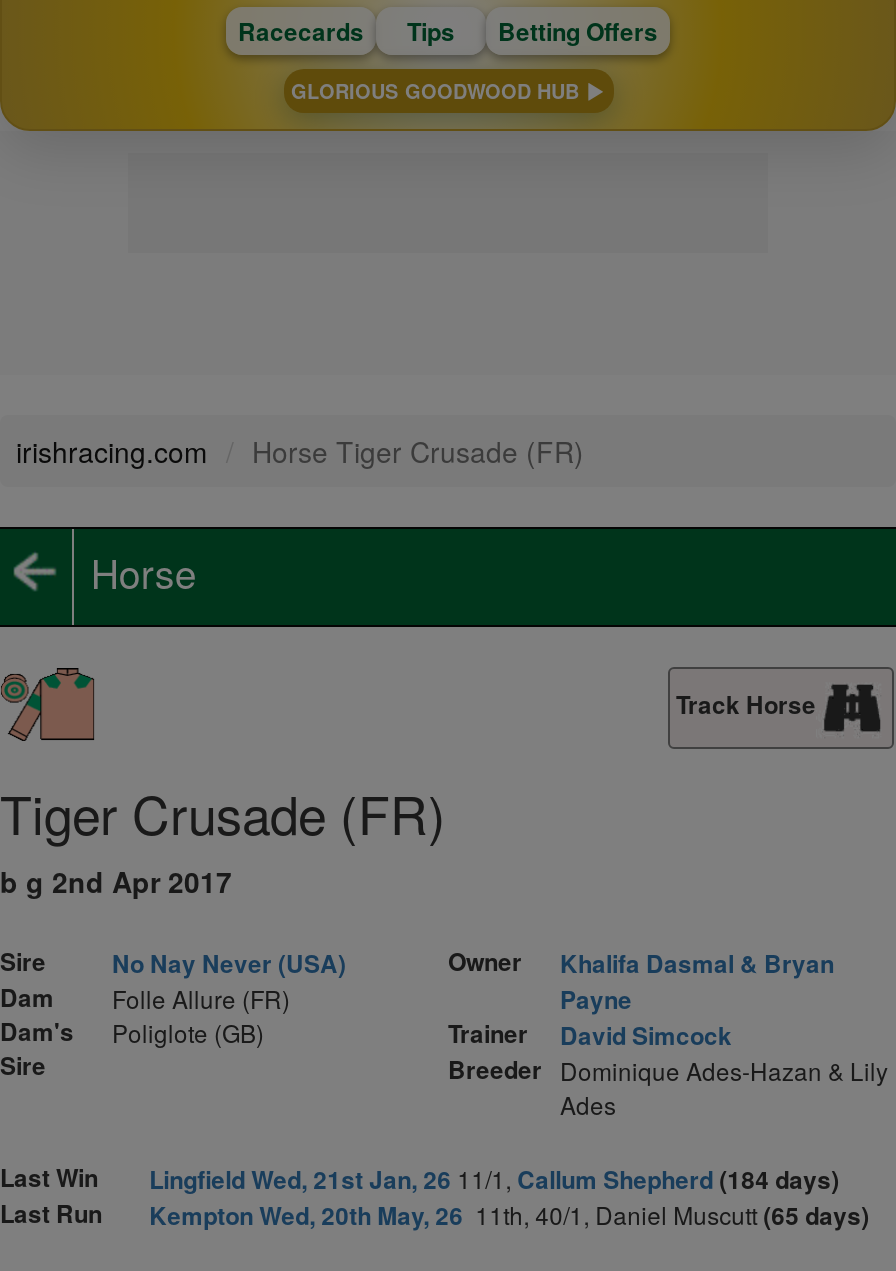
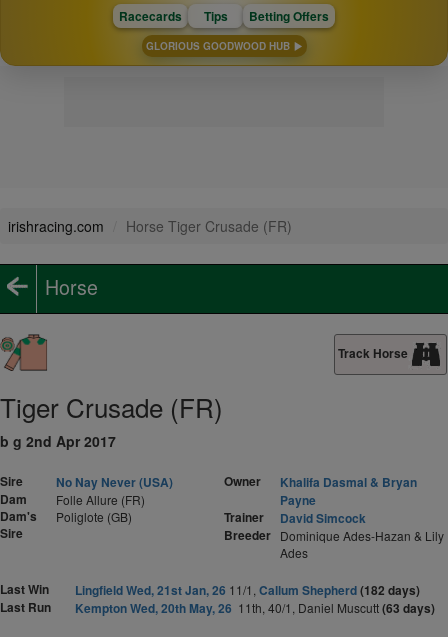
[149,1161,839,1197] Lingfield Wed, 21st Jan, 26 11/1, Callum Shepherd (184 days) -> [75,581,420,599] Lingfield Wed, 21st Jan, 26 11/1, Callum Shepherd (182 days)
[149,1197,869,1233] Kempton Wed, 20th May, 26 11th, 40/1, Daniel Muscutt (65 days) -> [75,599,435,617] Kempton Wed, 20th May, 26 11th, 40/1, Daniel Muscutt (63 days)

